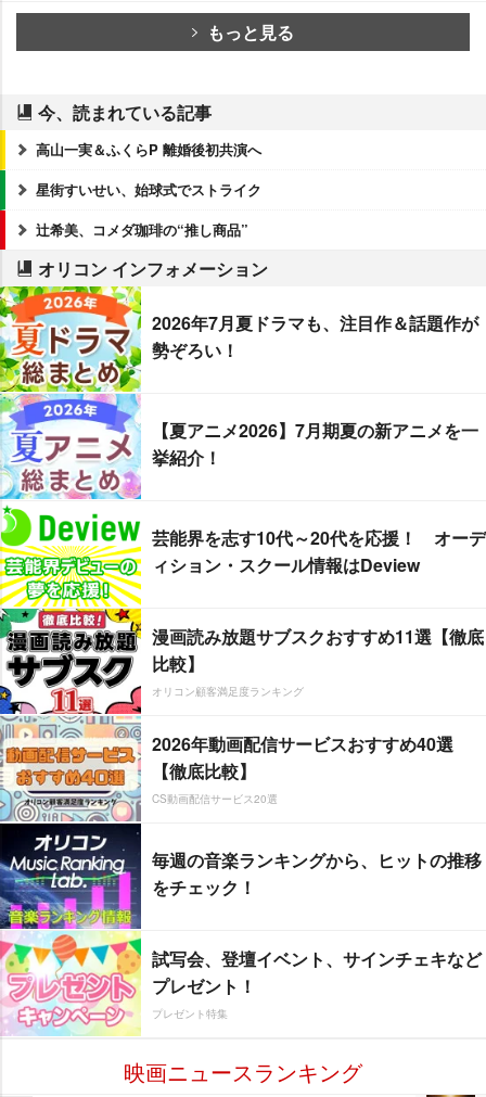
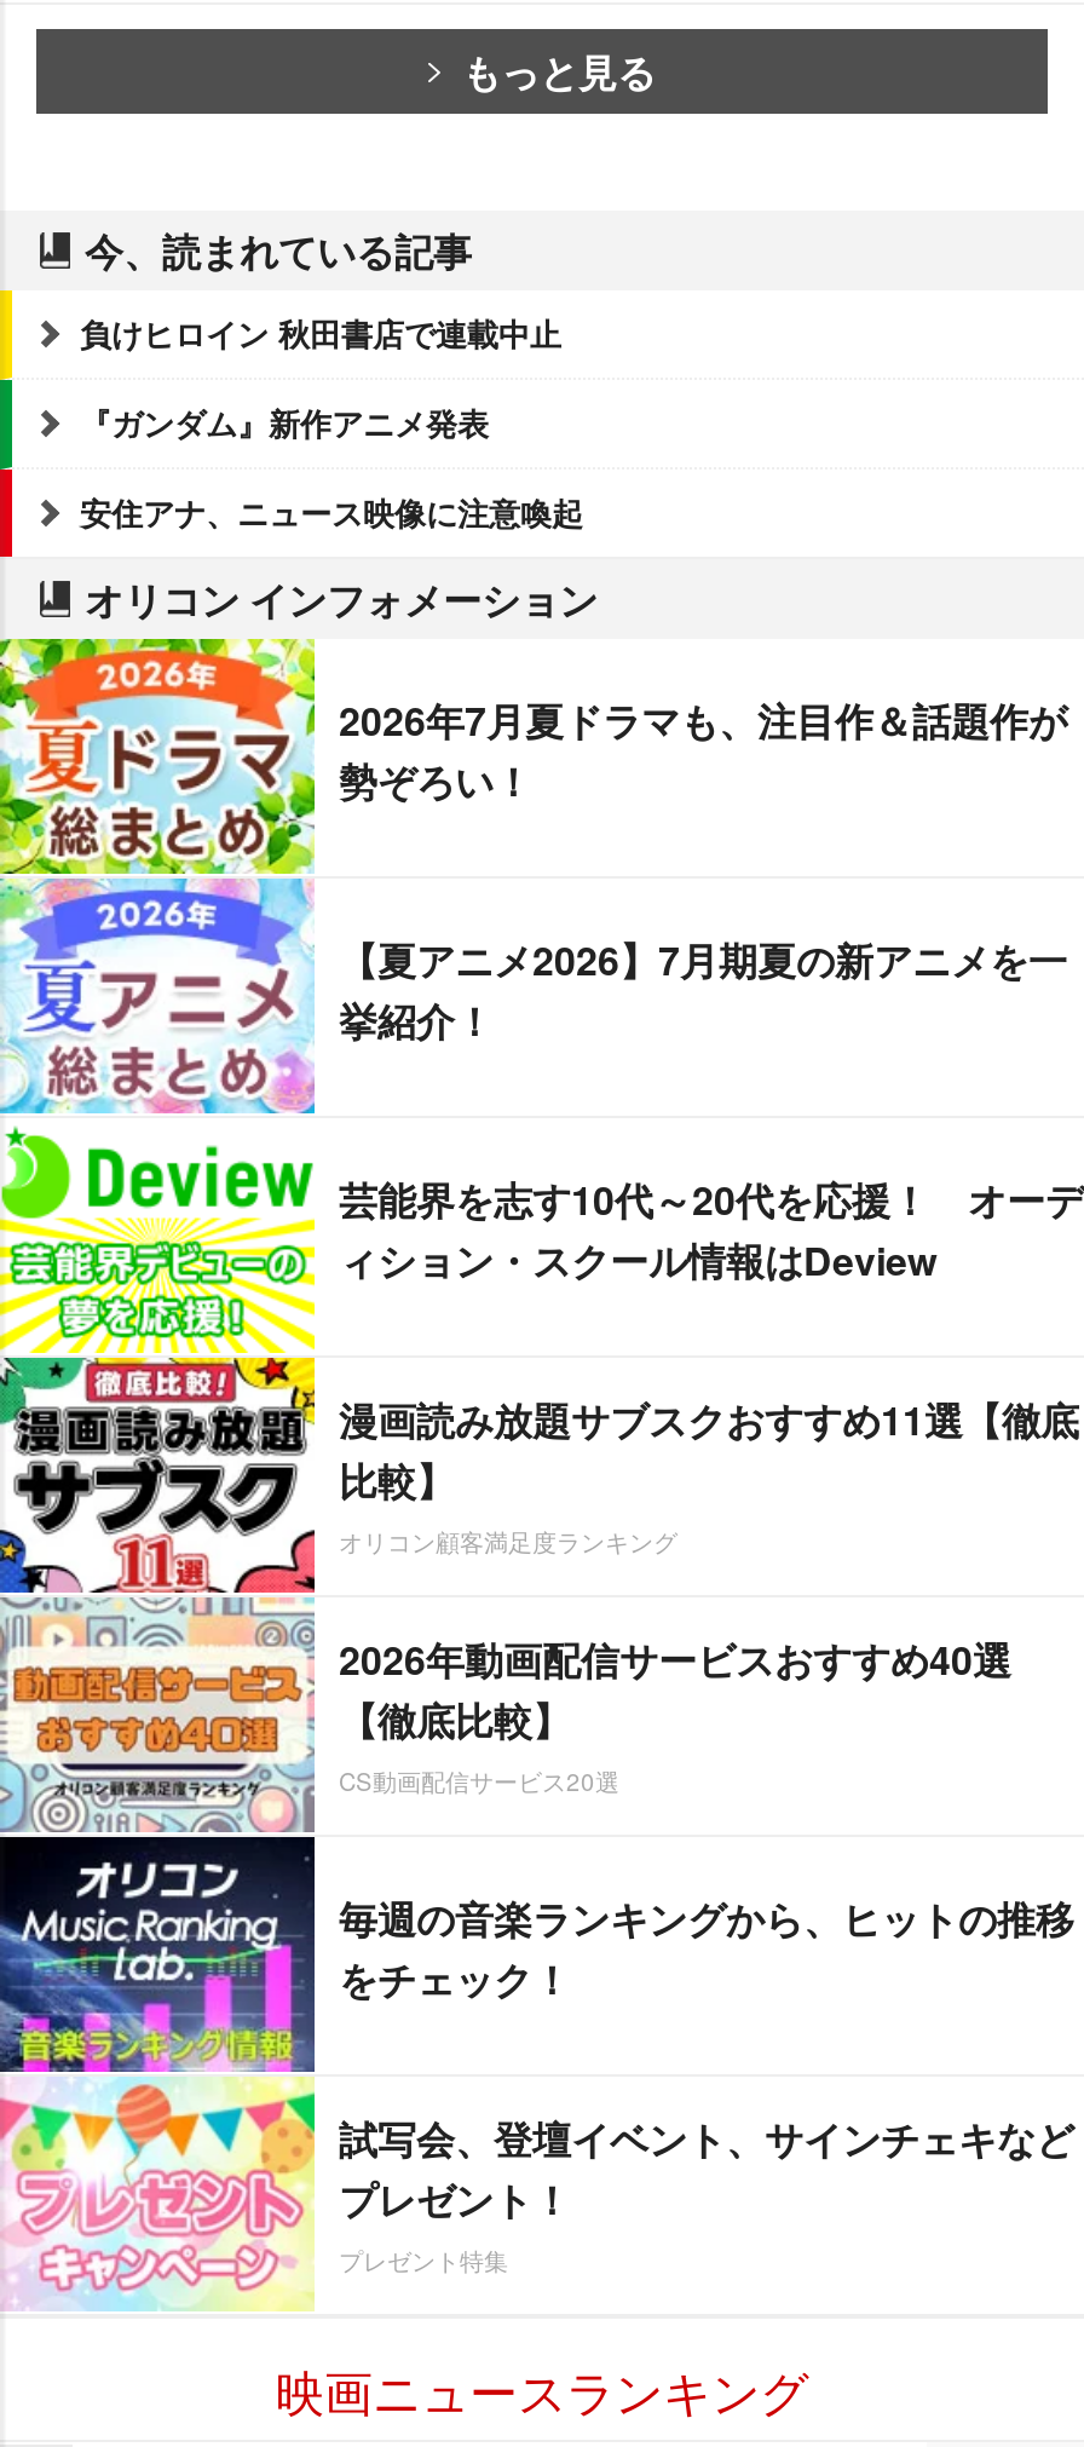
[36,138,261,159] 高山一実＆ふくらP 離婚後初共演へ -> [80,309,561,355] 負けヒロイン 秋田書店で連載中止
[36,179,261,199] 星街すいせい、始球式でストライク -> [80,398,489,444] 『ガンダム』新作アニメ発表
[36,219,248,239] 辻希美、コメダ珈琲の“推し商品” -> [80,488,583,534] 安住アナ、ニュース映像に注意喚起

